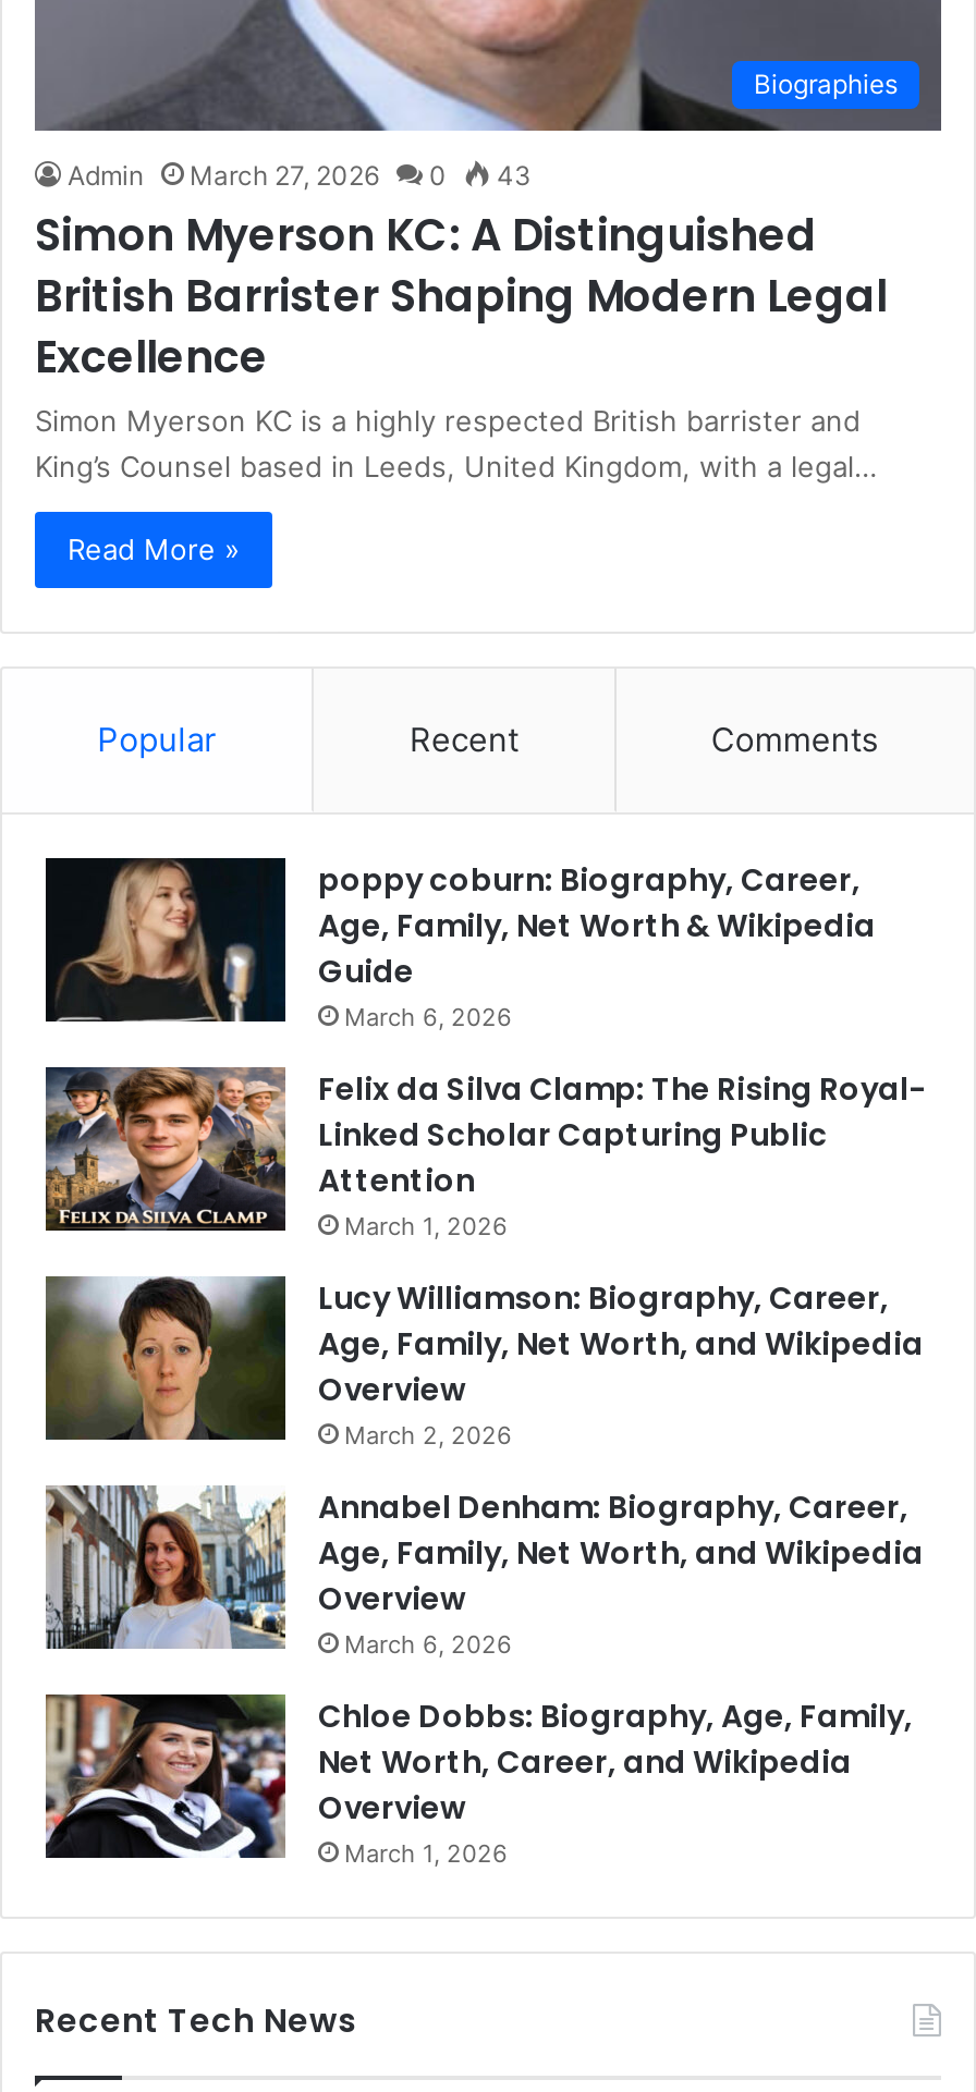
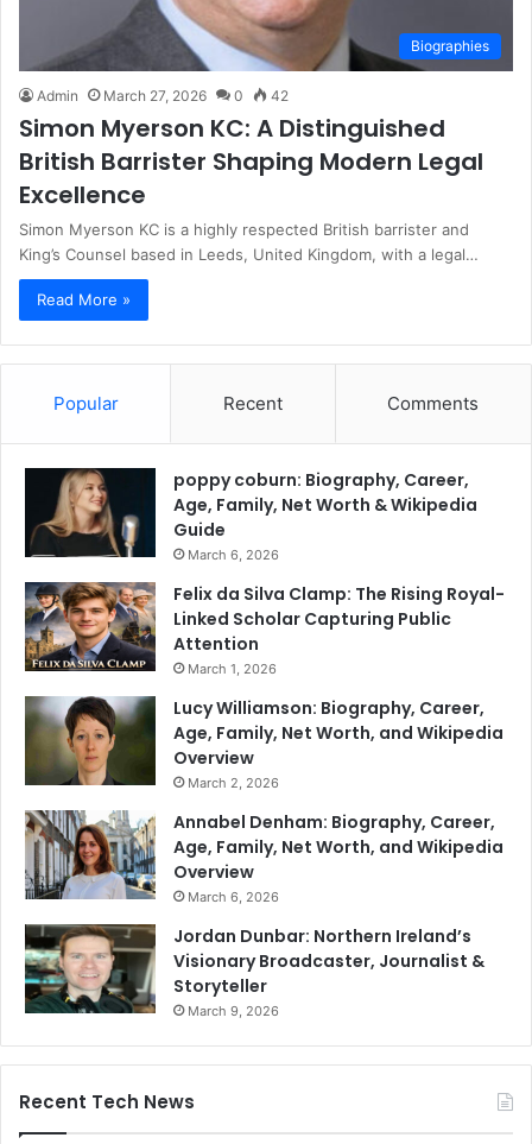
[68,158,532,191] Admin March 27, 2026 0 43 -> [37,86,289,104] Admin March 27, 2026 0 42
[44,1692,913,1868] [image] | Chloe Dobbs: Biography, Age, Family, | Net Worth, Career, and Wikipedia | Overview | March 1, 2026 -> [24,923,484,1019] [image] | Jordan Dunbar: Northern Ireland’s | Visionary Broadcaster, Journalist & | Storyteller | March 9, 2026

